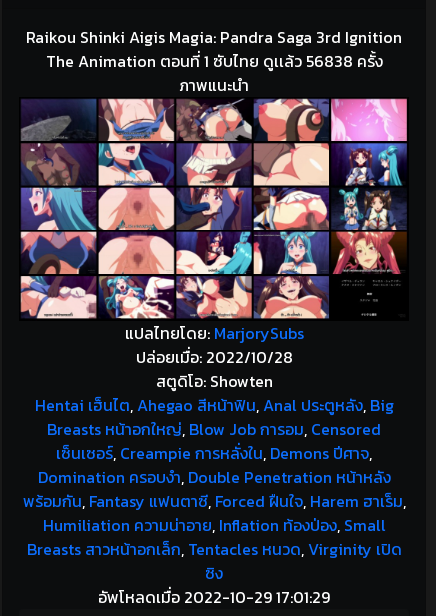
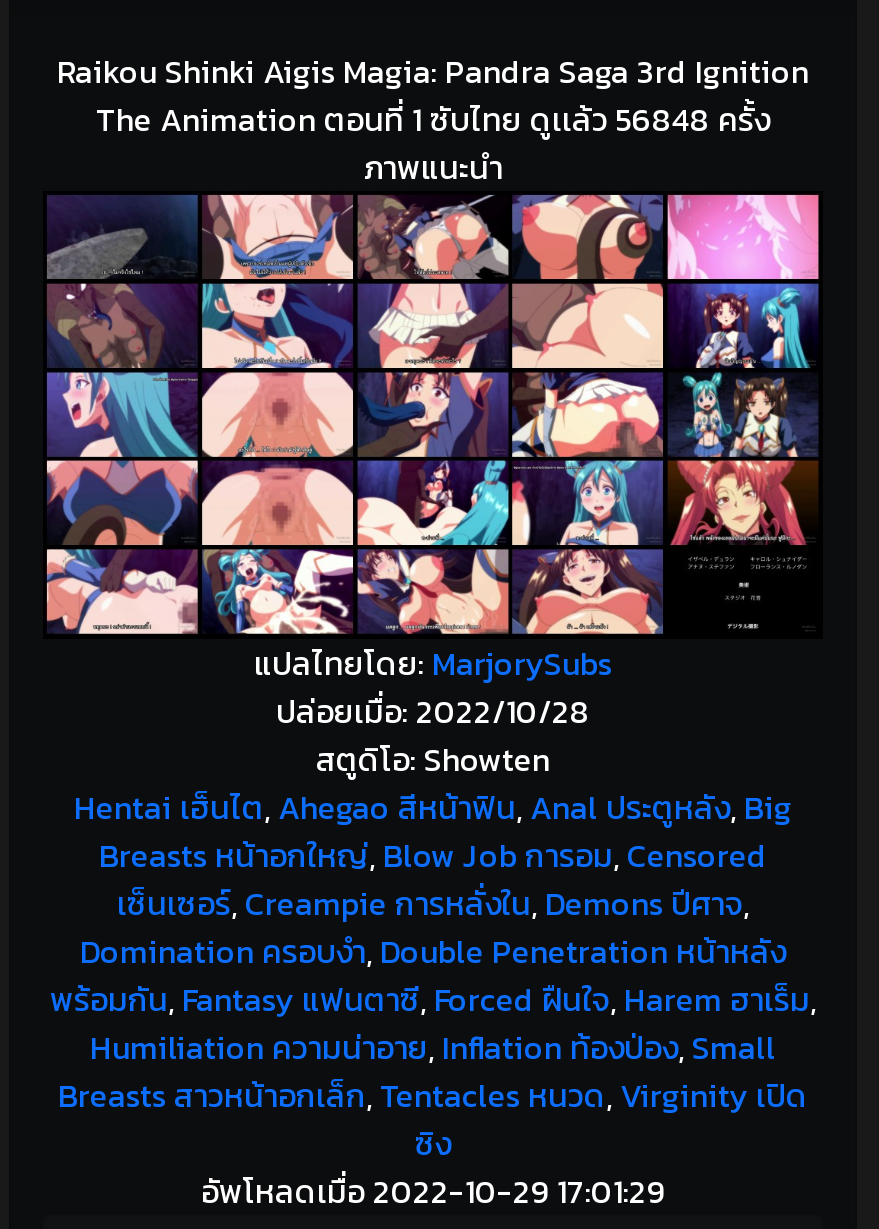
[45,49,382,73] The Animation ตอนที่ 1 ซับไทย ดูเเล้ว 56838 ครั้ง -> [96,94,770,142] The Animation ตอนที่ 1 ซับไทย ดูเเล้ว 56848 ครั้ง

